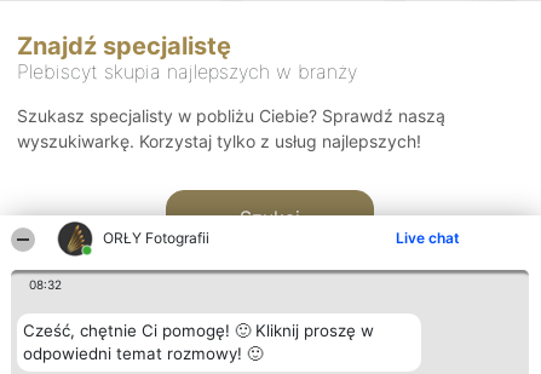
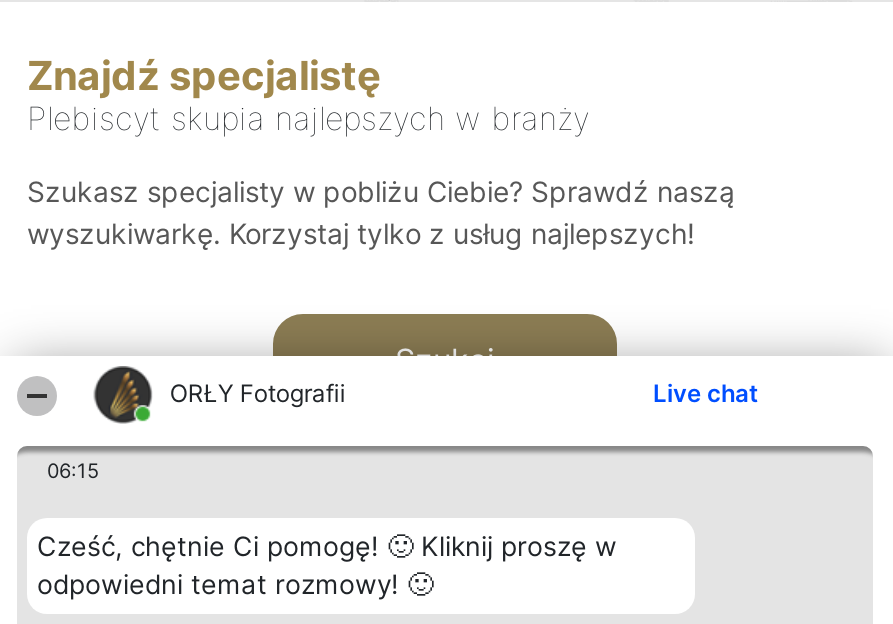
[29,277,62,292] 08:32 -> [47,458,99,482] 06:15

